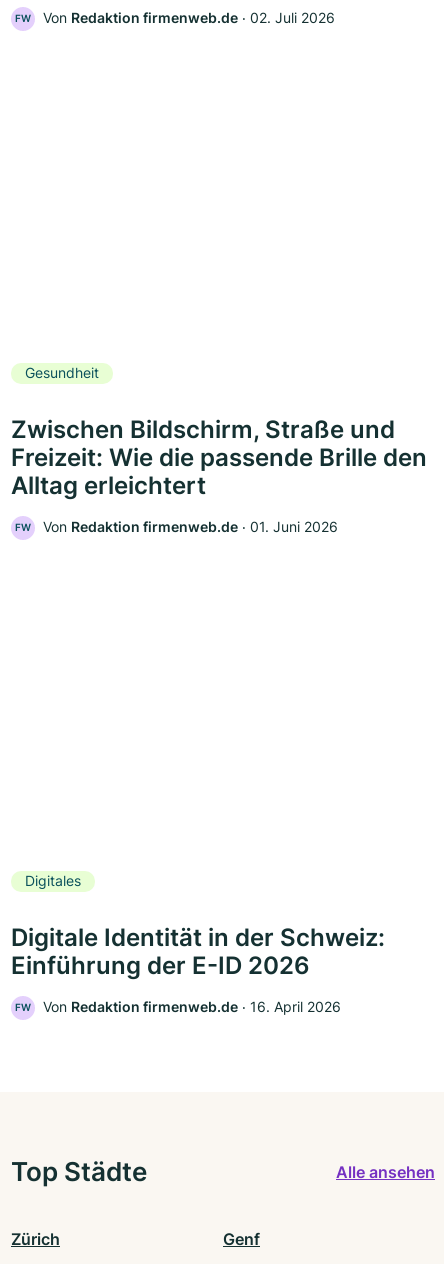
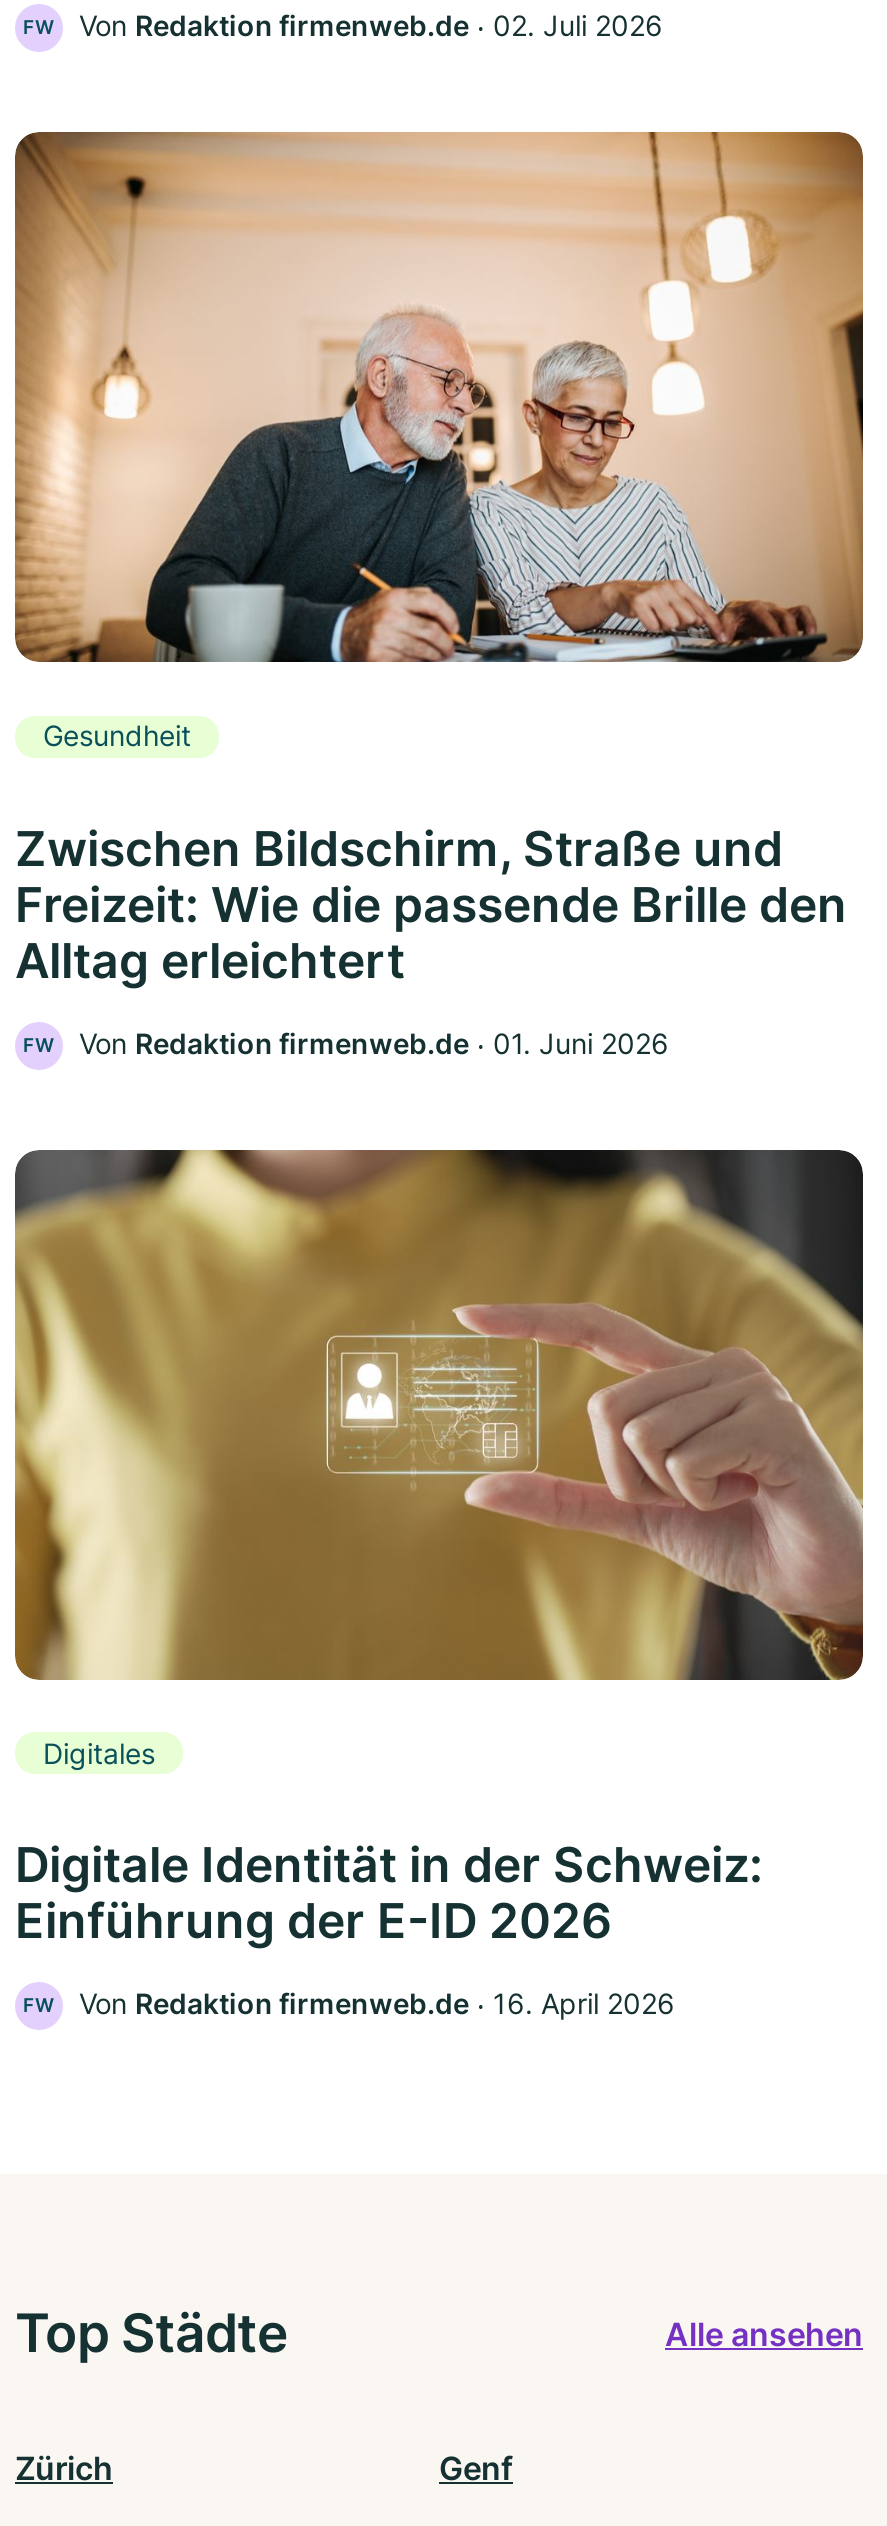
none -> [13,130,865,664] [image]
none -> [13,1148,865,1682] [image]

